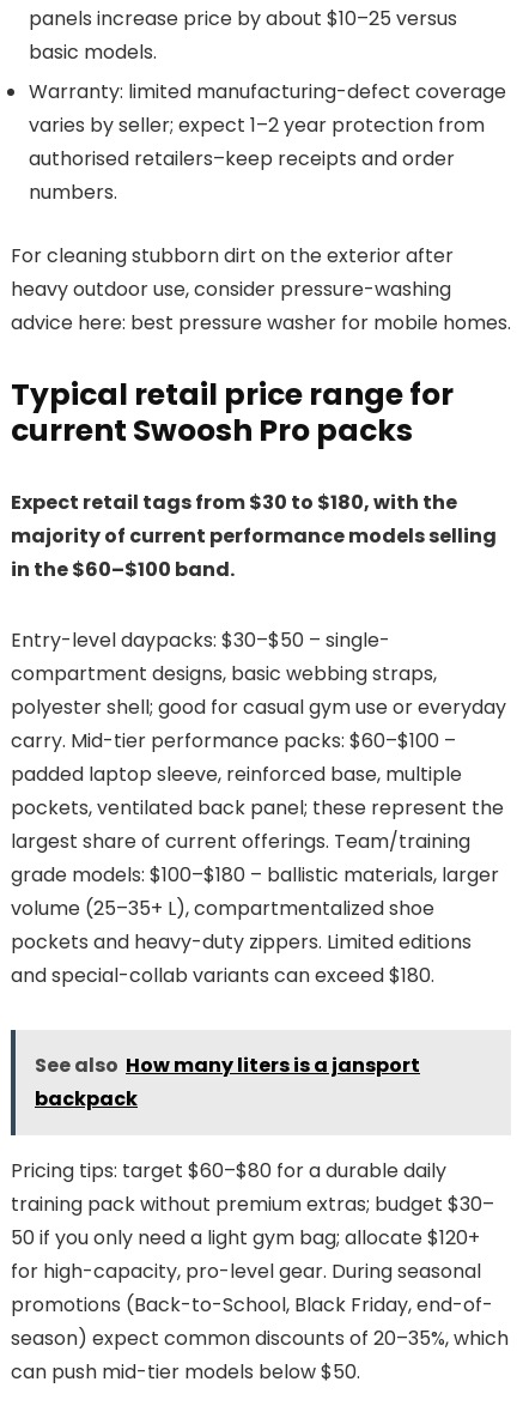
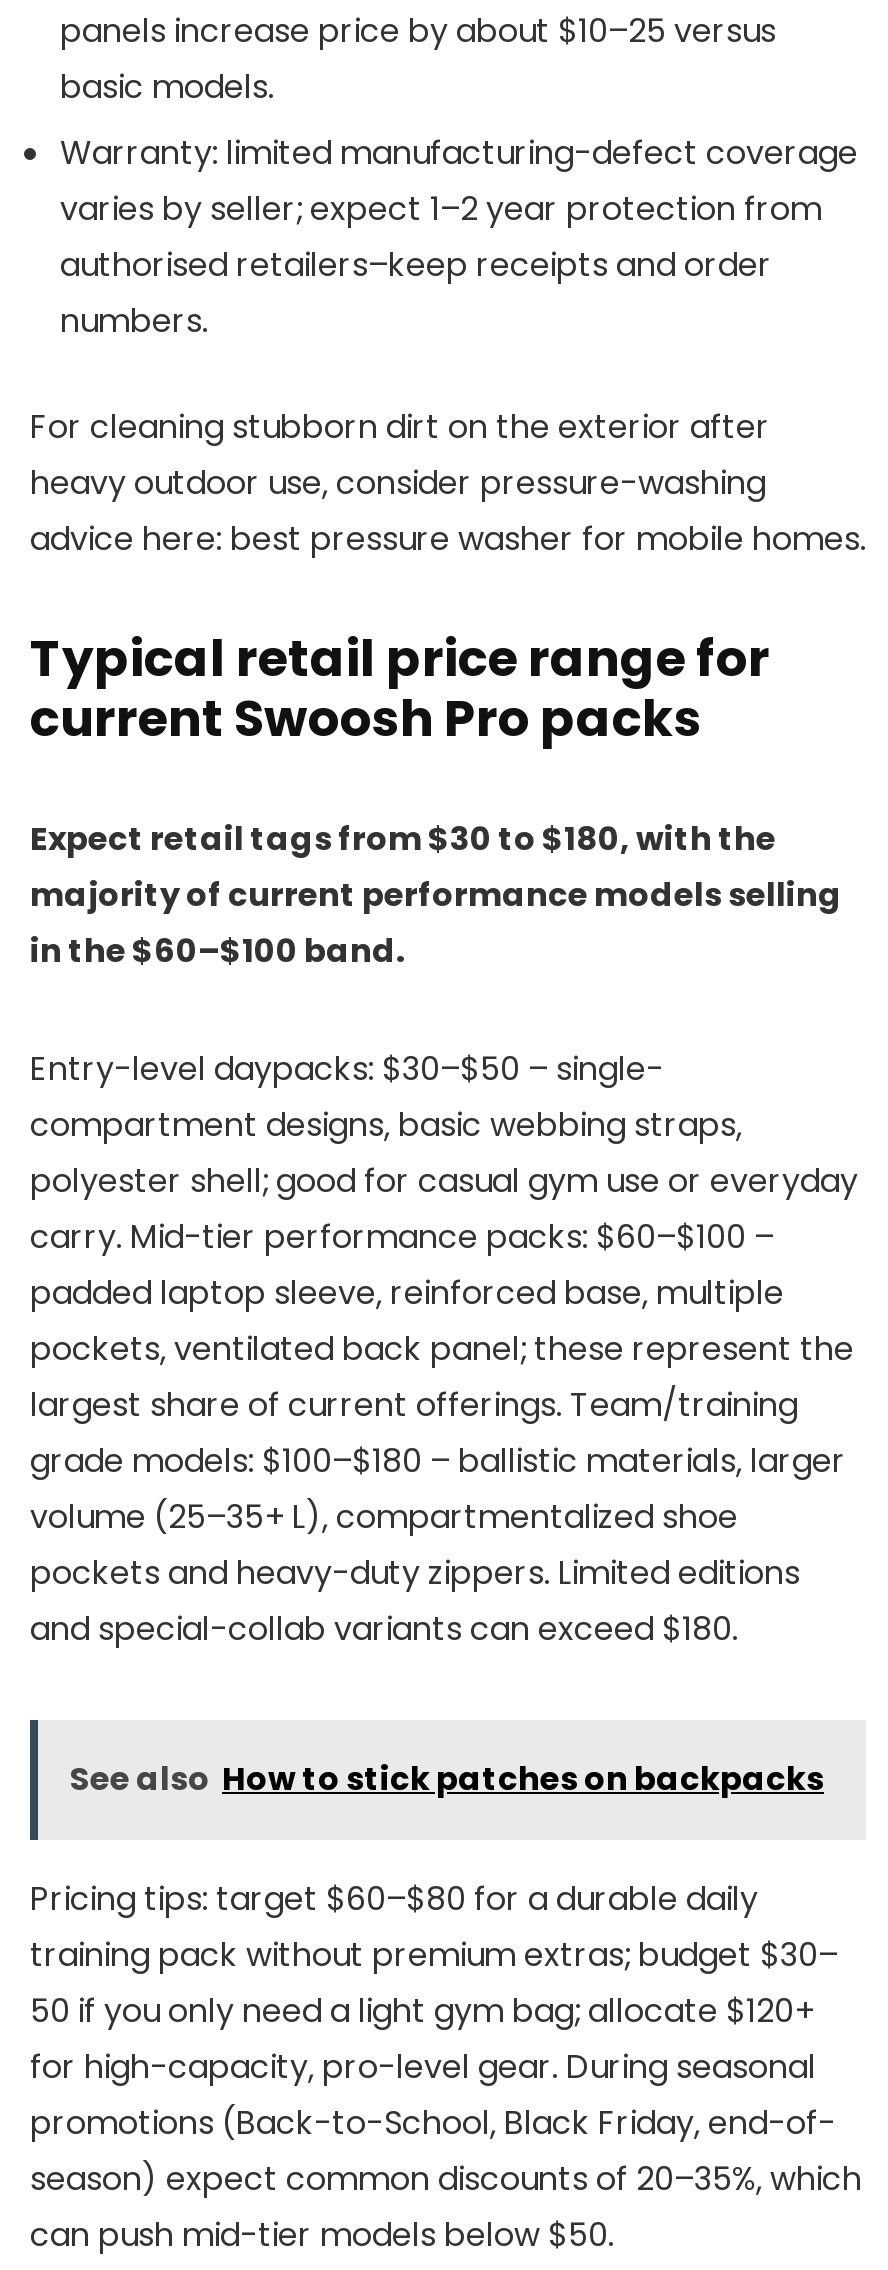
[35,1051,420,1112] See also How many liters is a jansport | backpack -> [70,1755,824,1801] See also How to stick patches on backpacks

